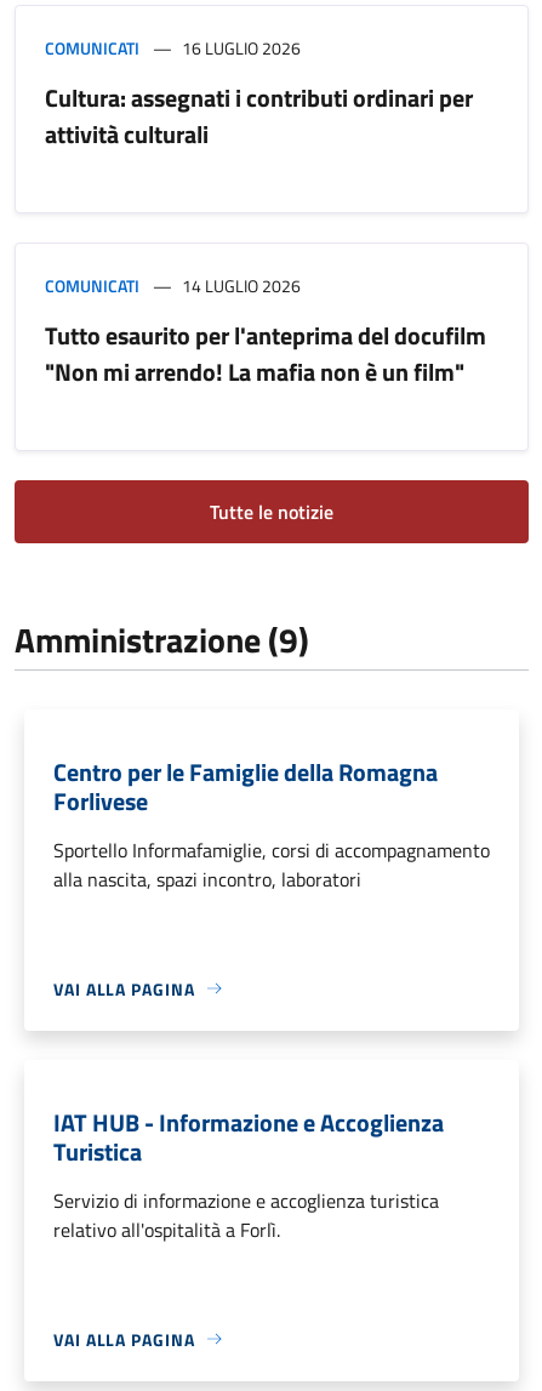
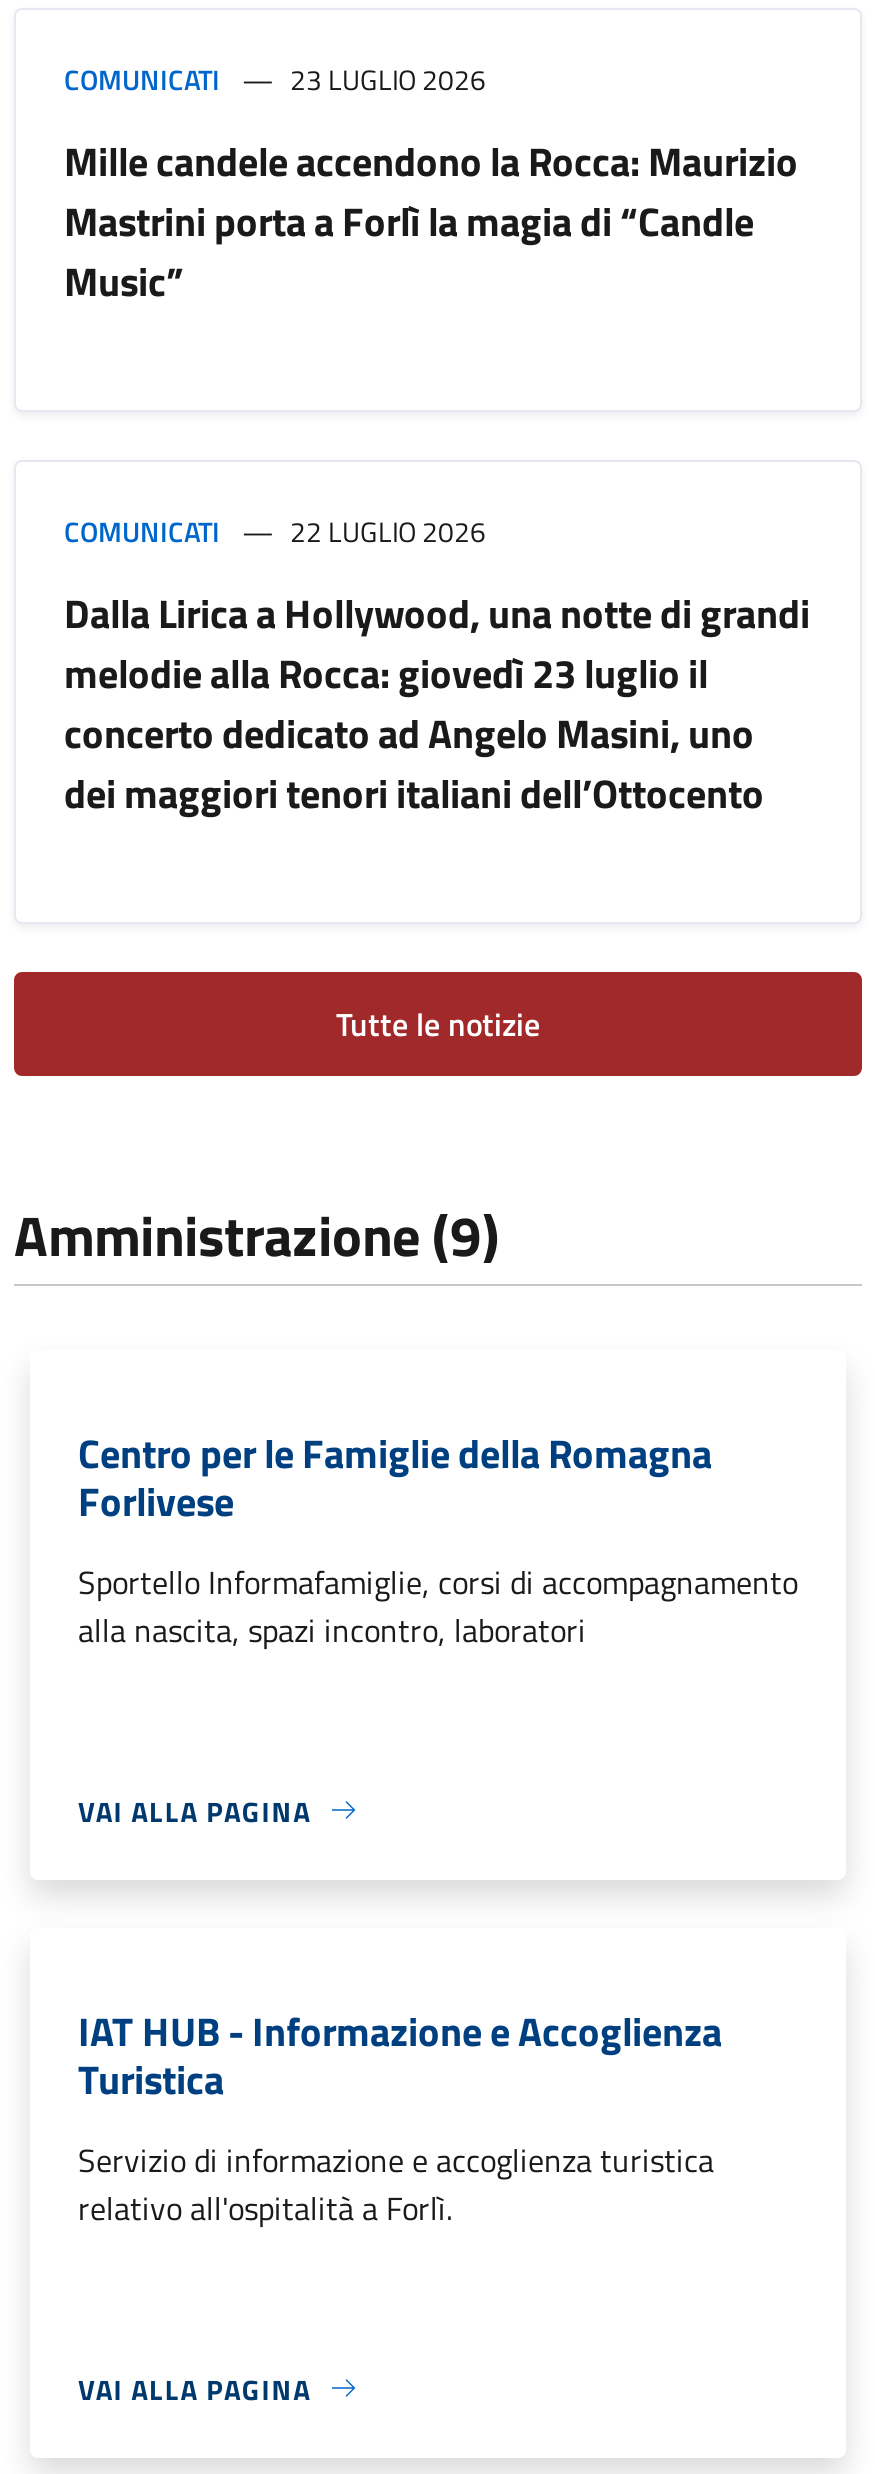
[45,35,301,60] COMUNICATI 16 LUGLIO 2026 -> [64,57,486,99] COMUNICATI 23 LUGLIO 2026
[45,78,473,152] Cultura: assegnati i contributi ordinari per | attività culturali -> [64,129,798,311] Mille candele accendono la Rocca: Maurizio | Mastrini porta a Forlì la magia di “Candle | Music”
[45,273,301,298] COMUNICATI 14 LUGLIO 2026 -> [64,509,486,551] COMUNICATI 22 LUGLIO 2026
[45,316,486,390] Tutto esaurito per l'anteprima del docufilm | "Non mi arrendo! La mafia non è un film" -> [64,581,810,823] Dalla Lirica a Hollywood, una notte di grandi | melodie alla Rocca: giovedì 23 luglio il | concerto dedicato ad Angelo Masini, uno | dei maggiori tenori italiani dell’Ottocento

